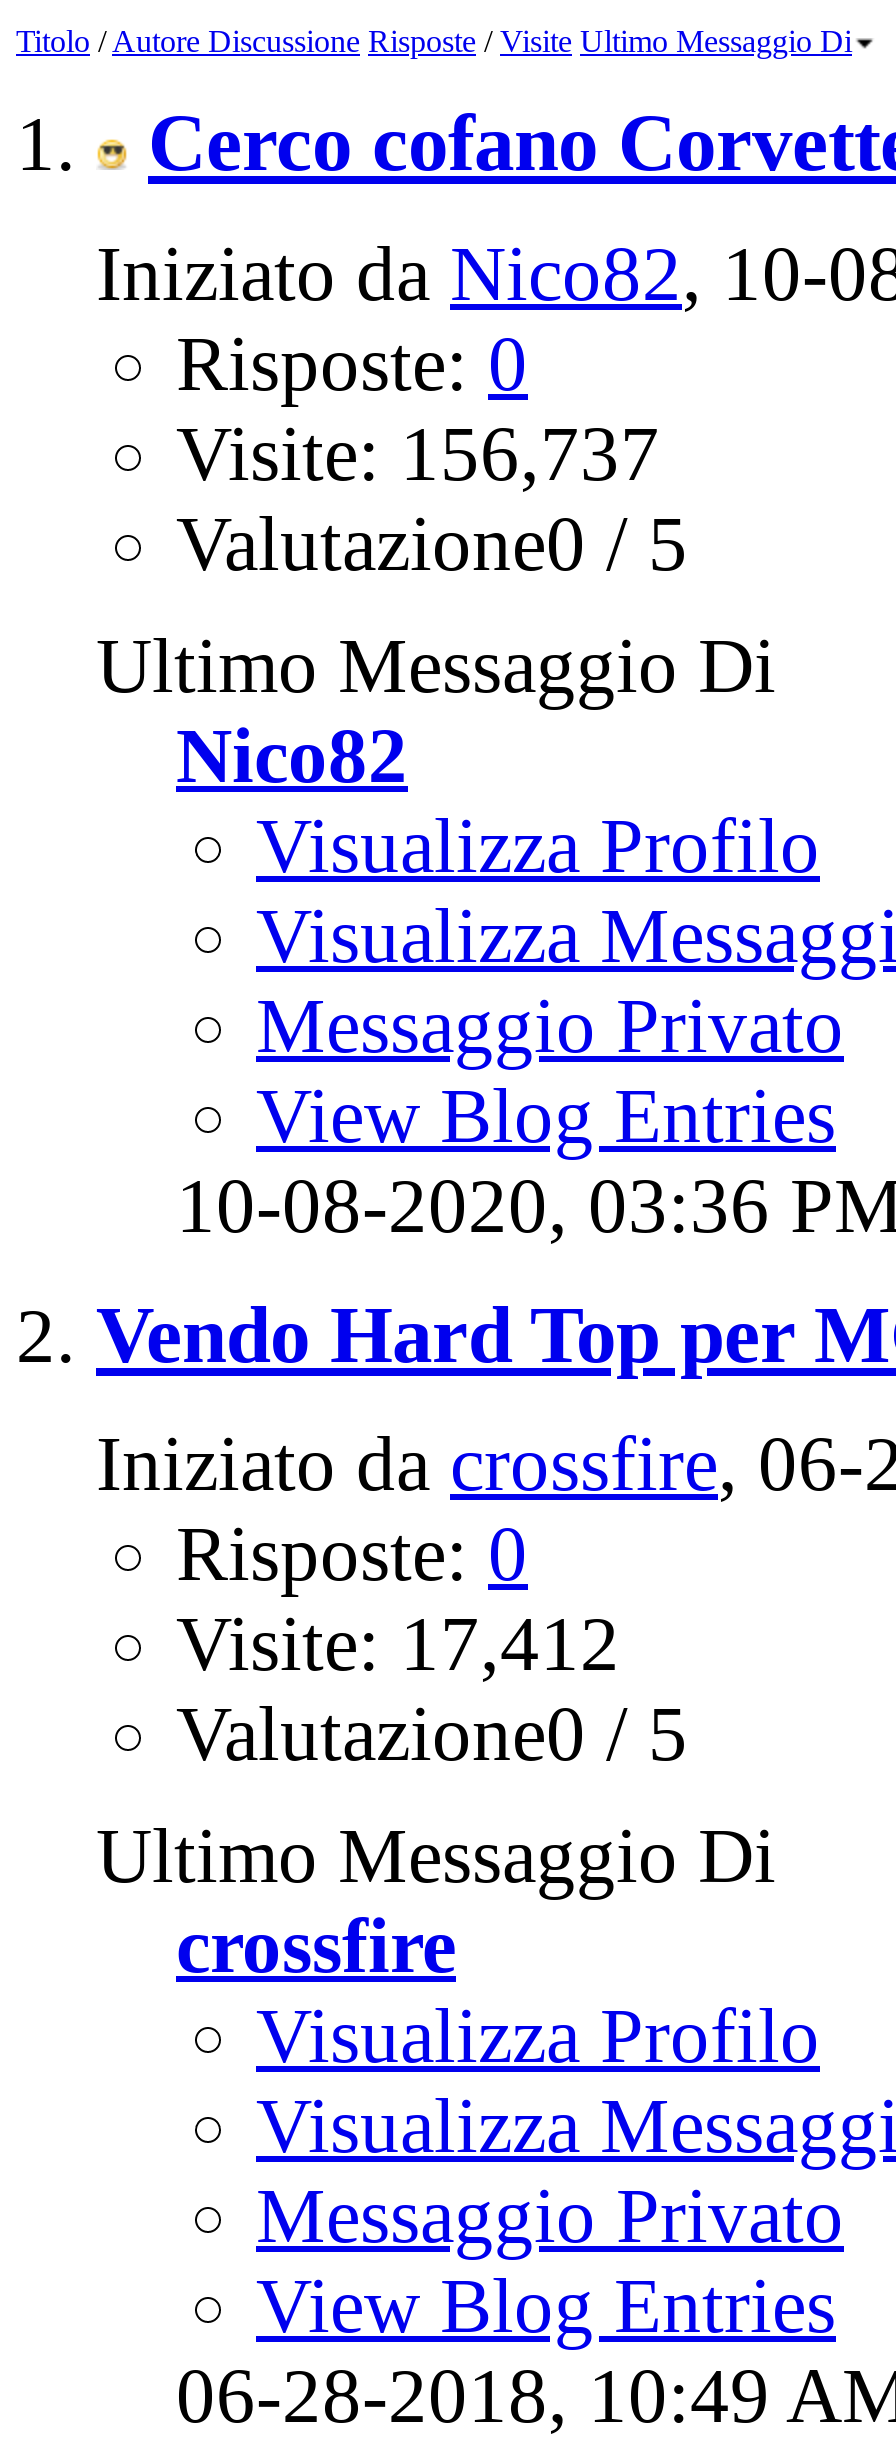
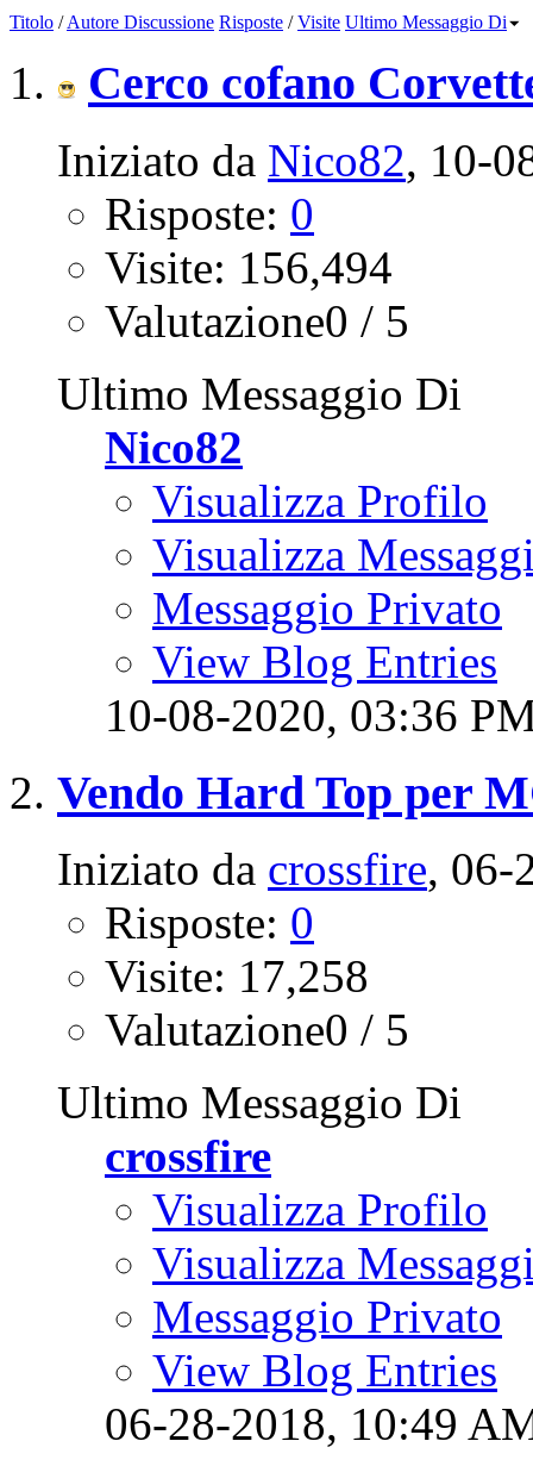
[176,410,660,496] Visite: 156,737 -> [105,242,393,293] Visite: 156,494
[176,1601,620,1687] Visite: 17,412 -> [105,951,369,1002] Visite: 17,258

